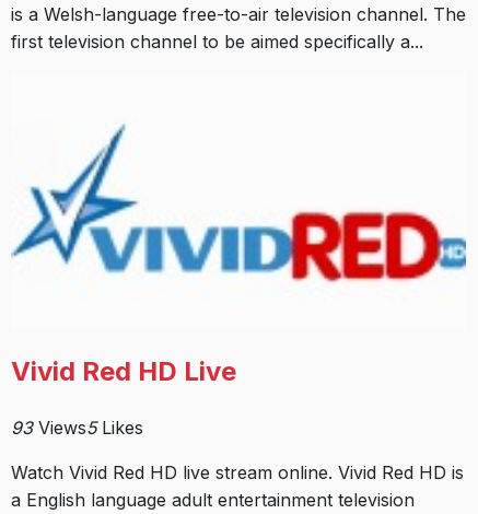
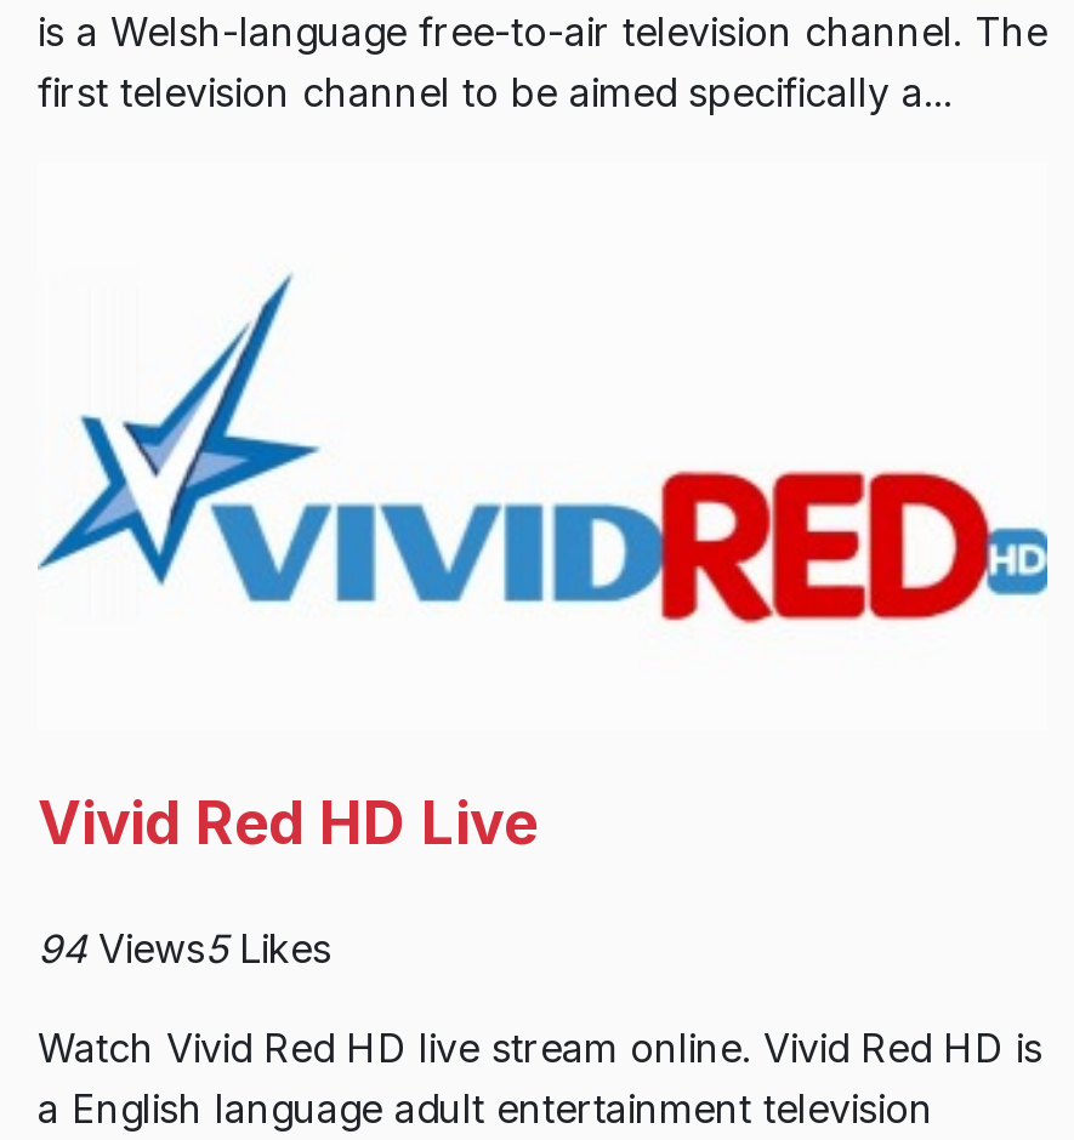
[11,417,143,439] 93 Views5 Likes -> [38,924,331,973] 94 Views5 Likes

